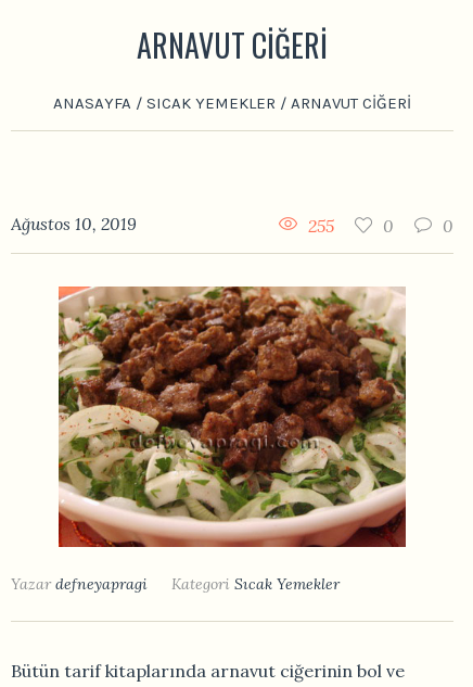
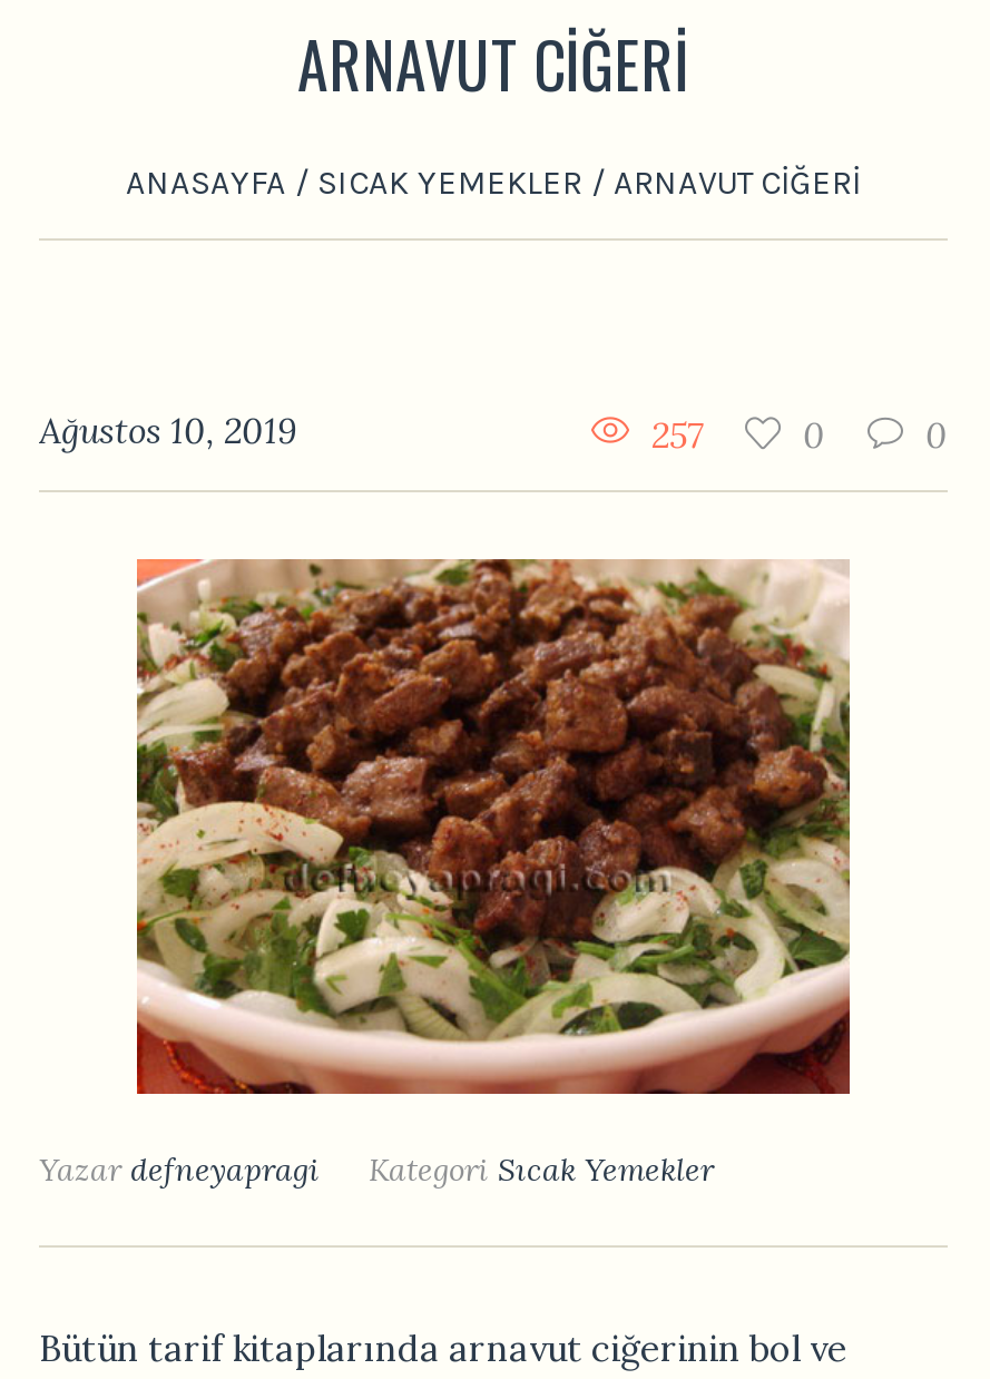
[308,215,334,237] 255 -> [651,411,703,456] 257

